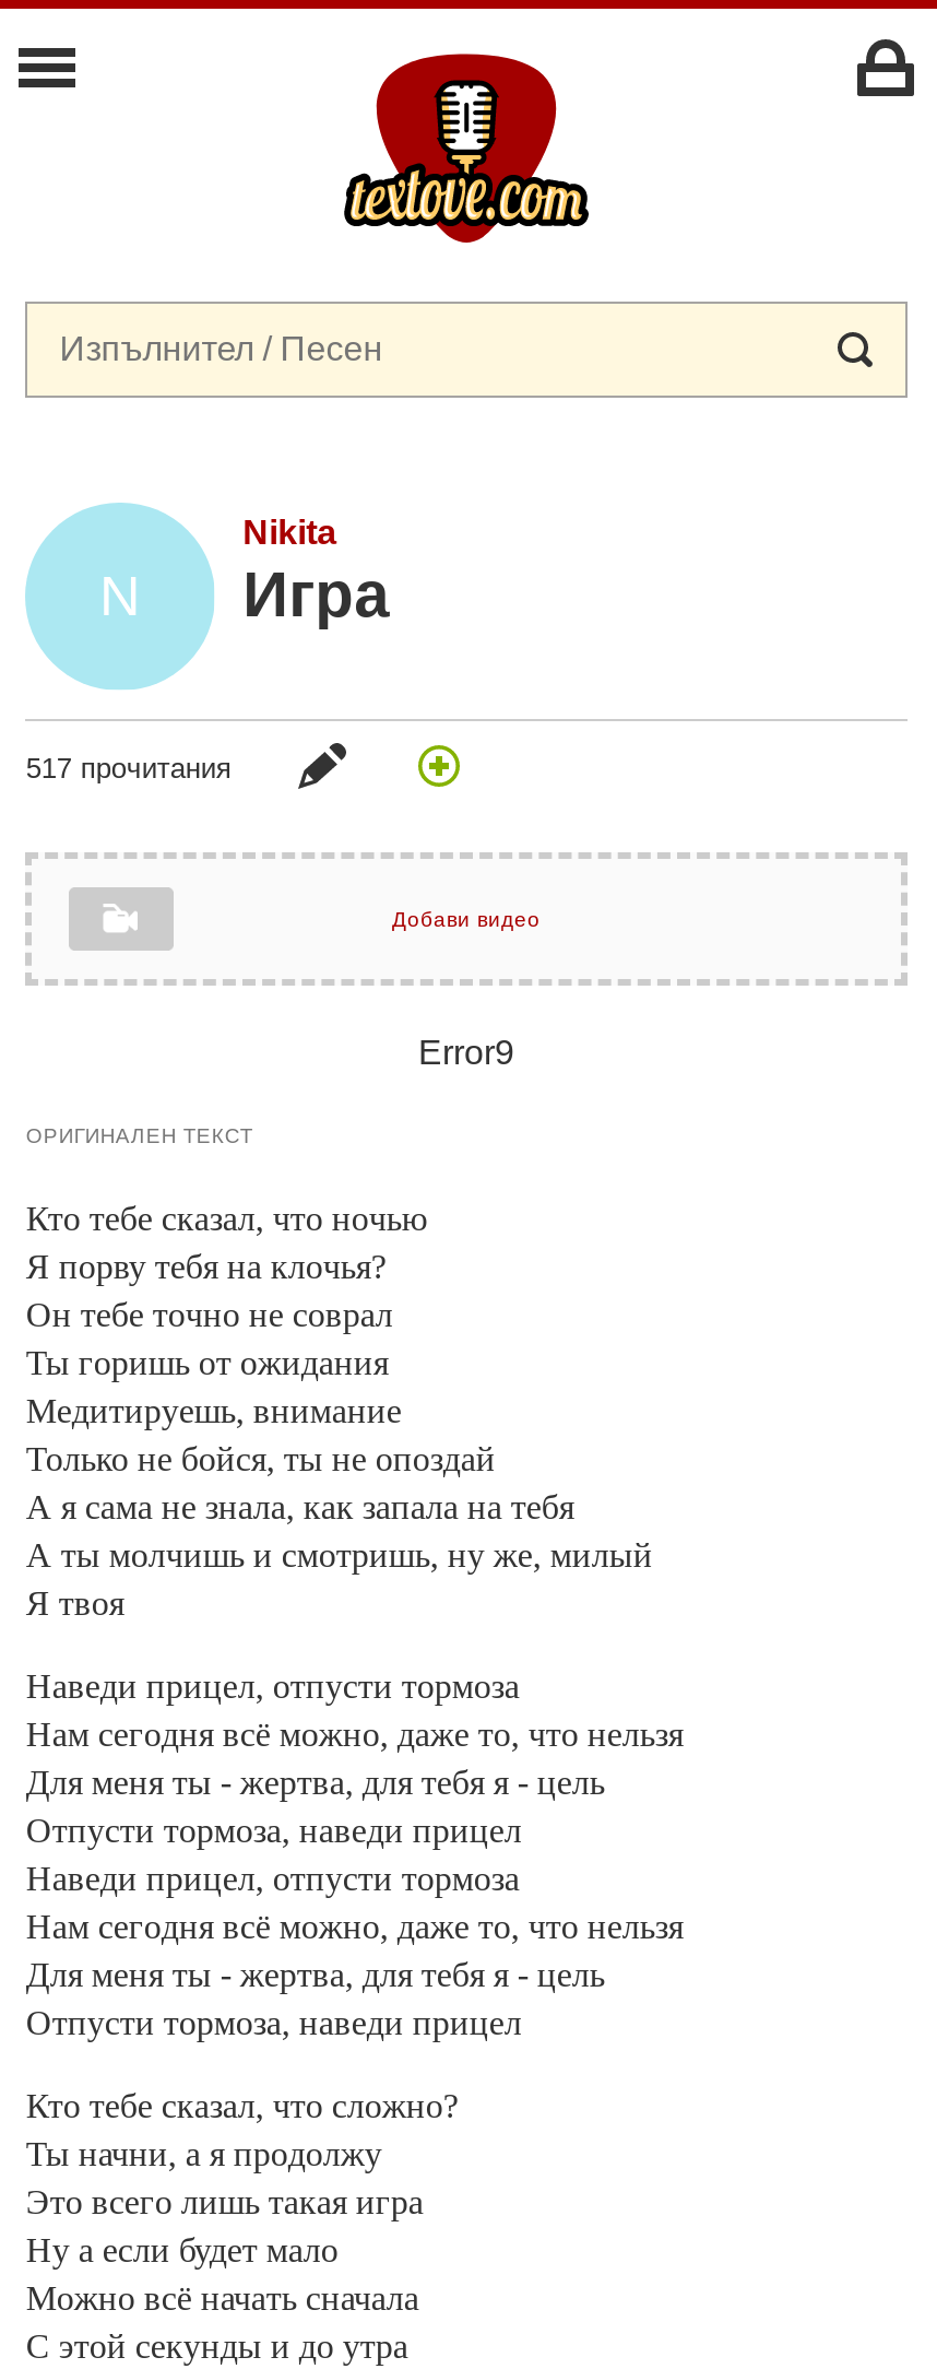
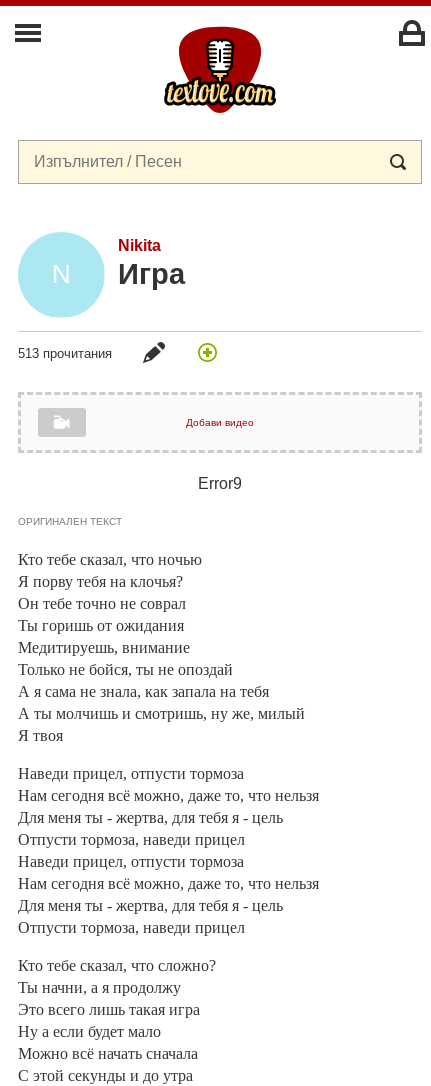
[26,751,231,784] 517 прочитания -> [18,346,112,361] 513 прочитания

